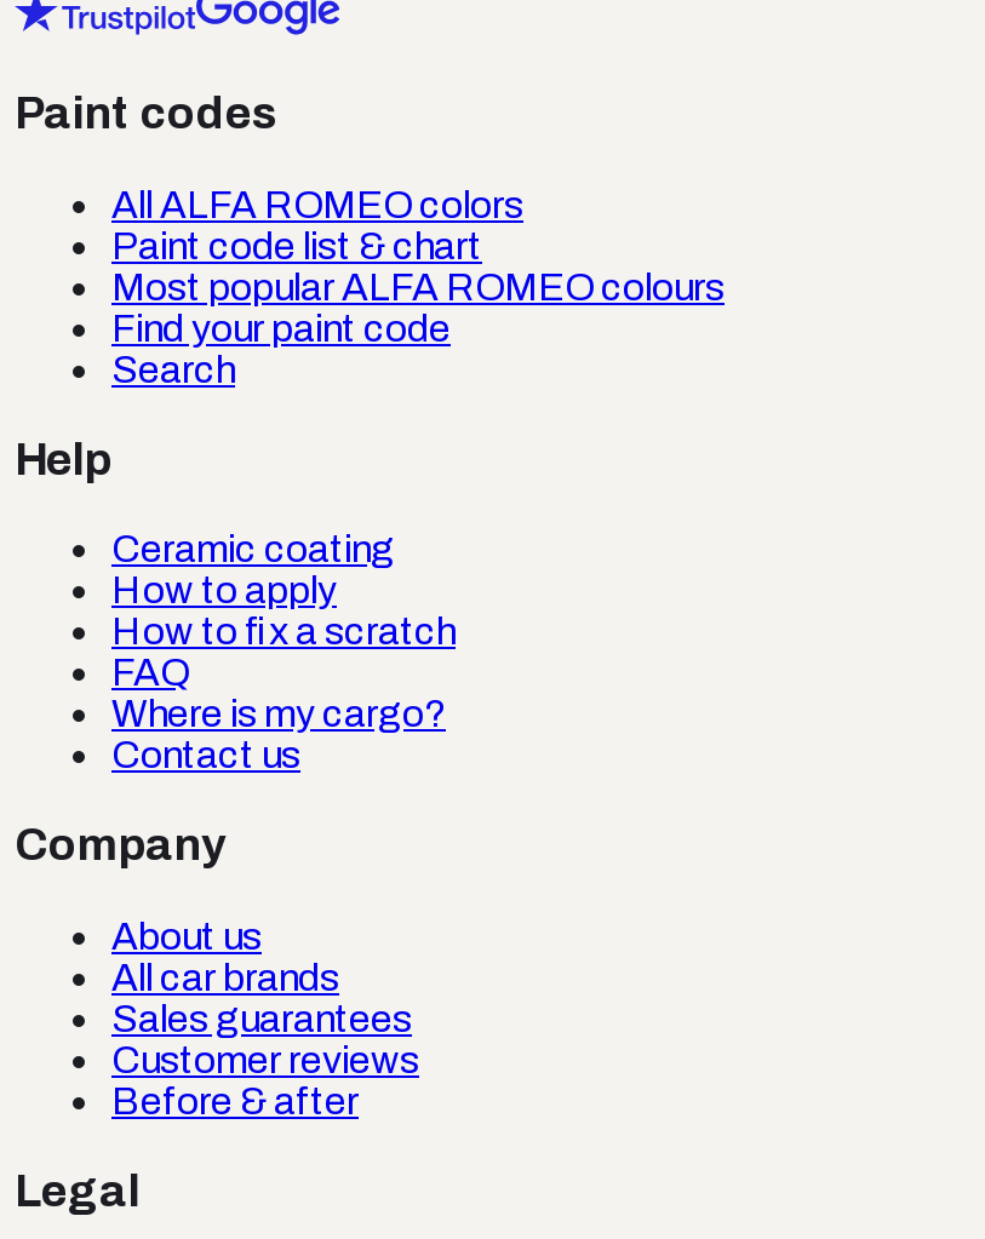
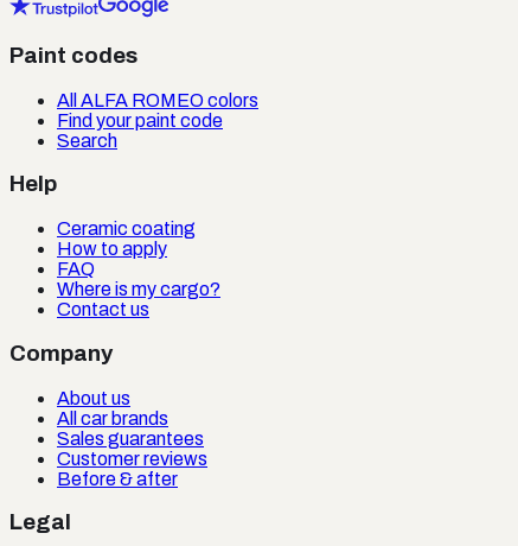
[111,225,725,307] Paint code list & chart | Most popular ALFA ROMEO colours -> none
[111,611,456,652] How to fix a scratch -> none

